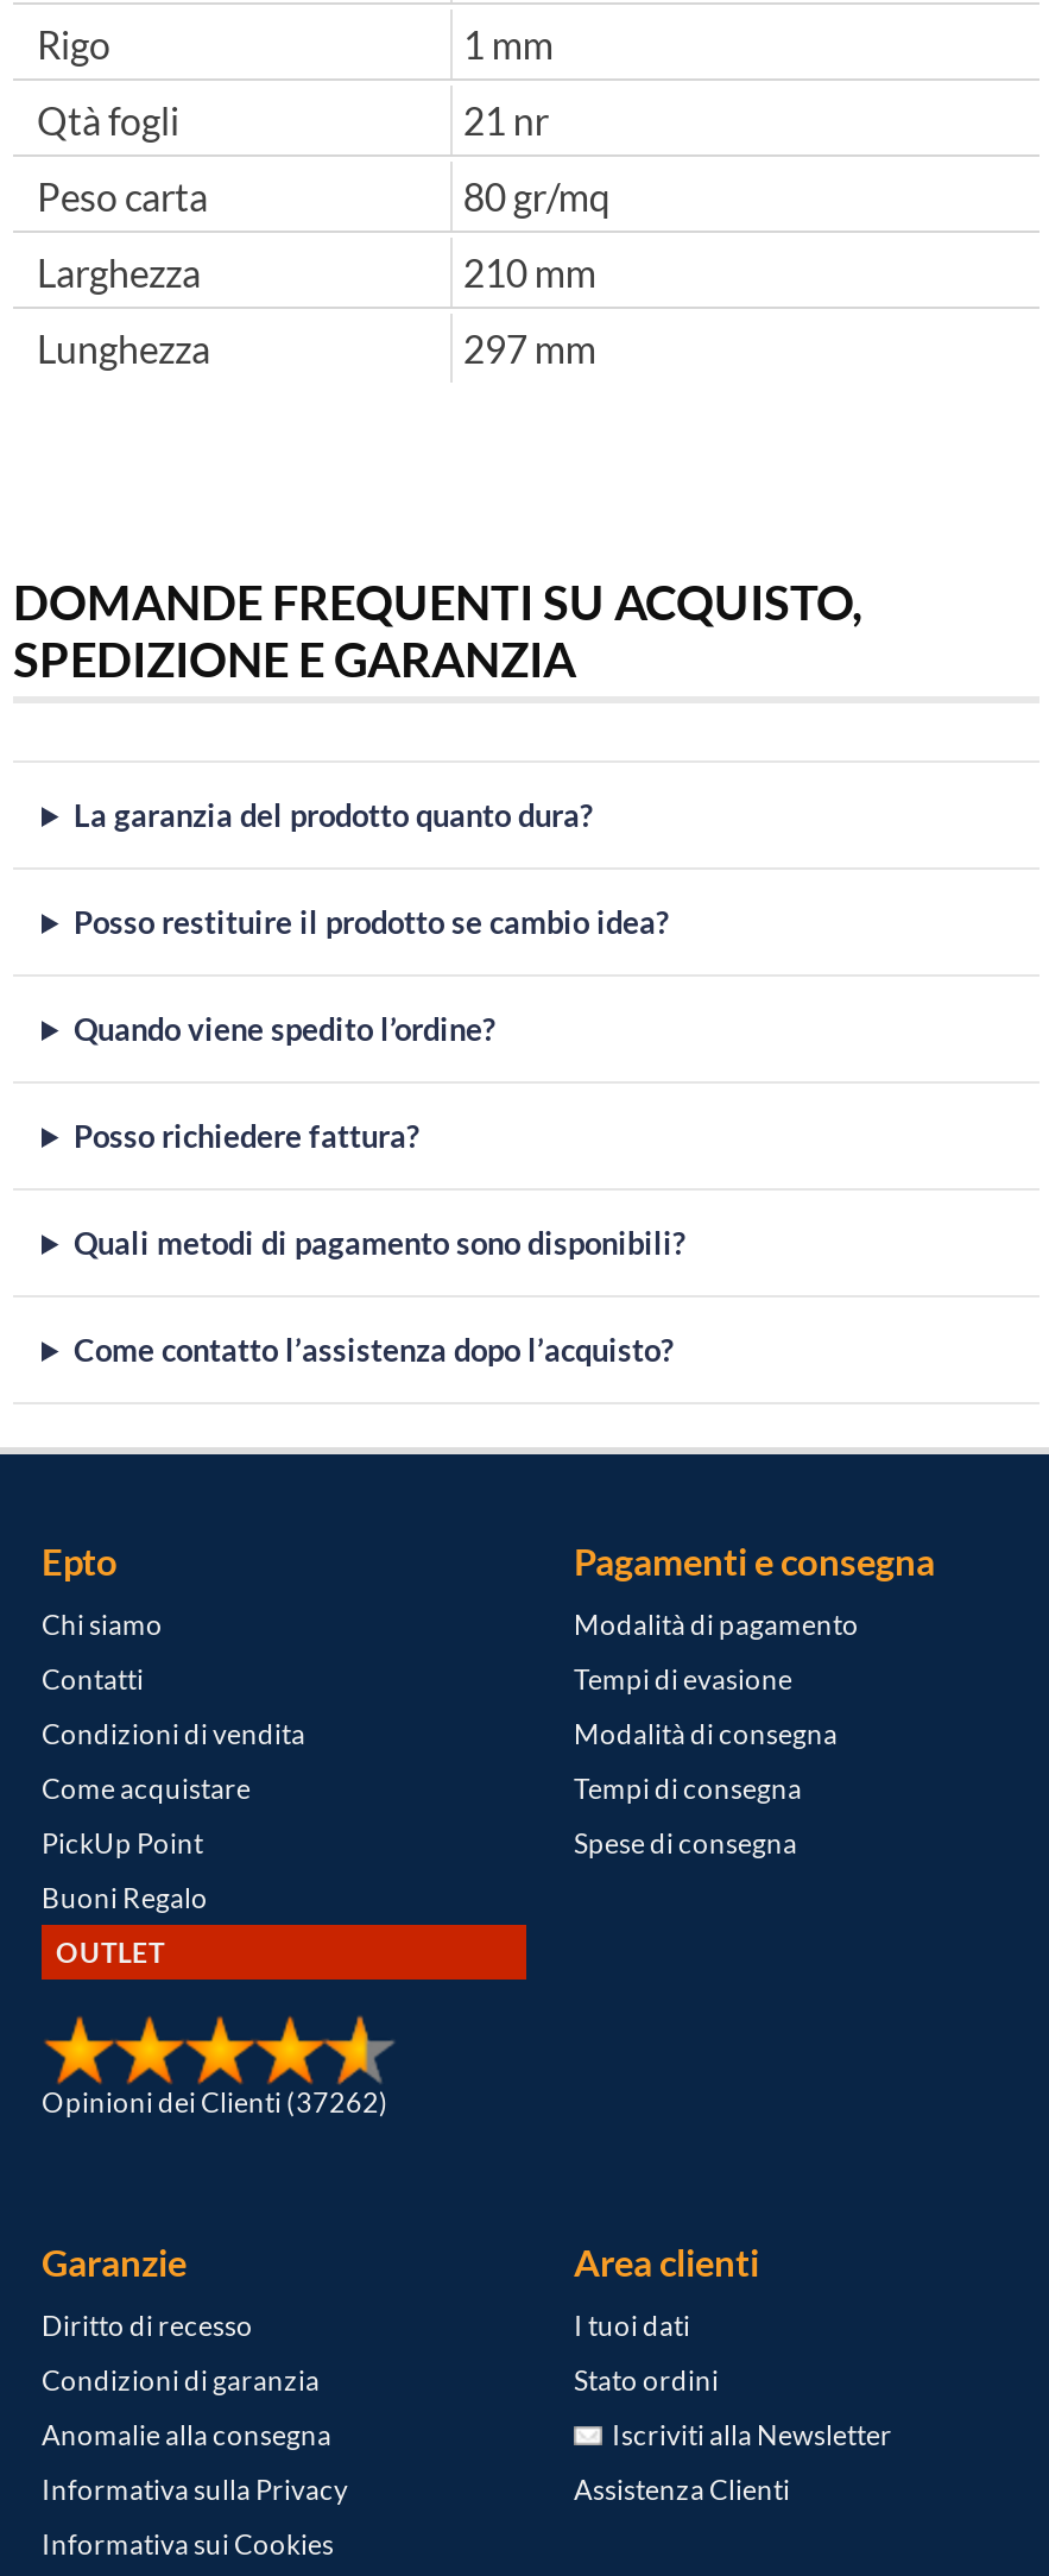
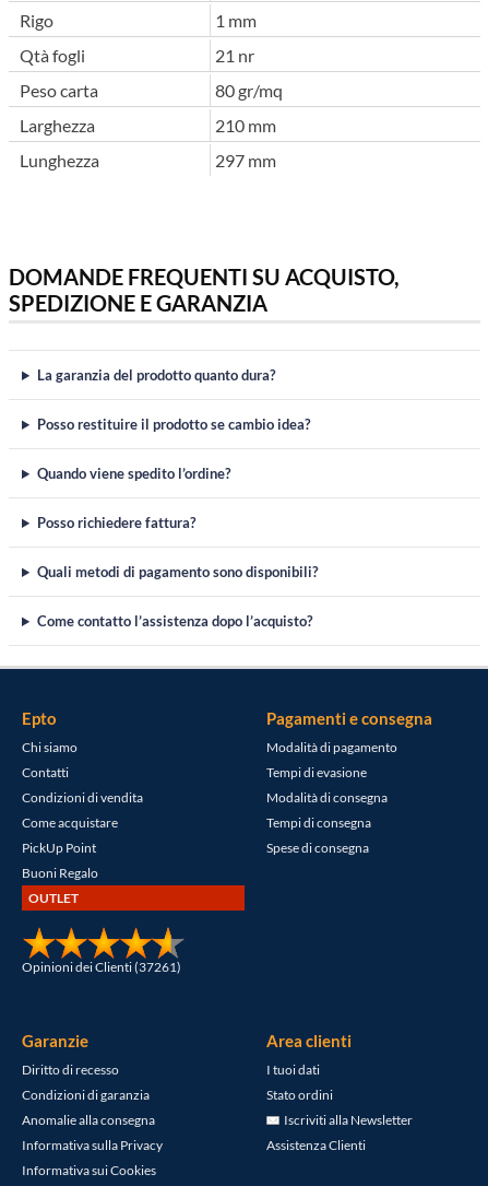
[42,2086,388,2117] Opinioni dei Clienti (37262) -> [22,960,181,974] Opinioni dei Clienti (37261)

